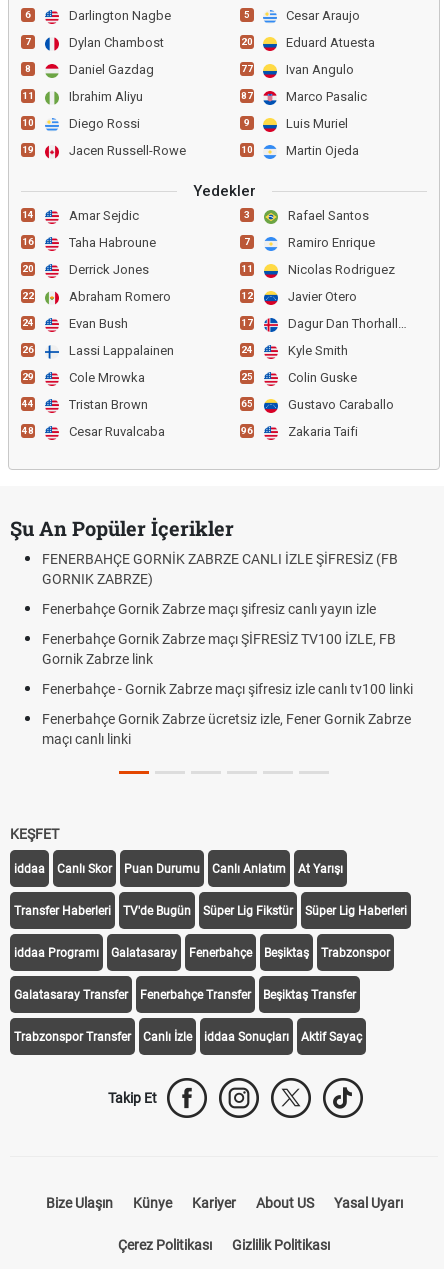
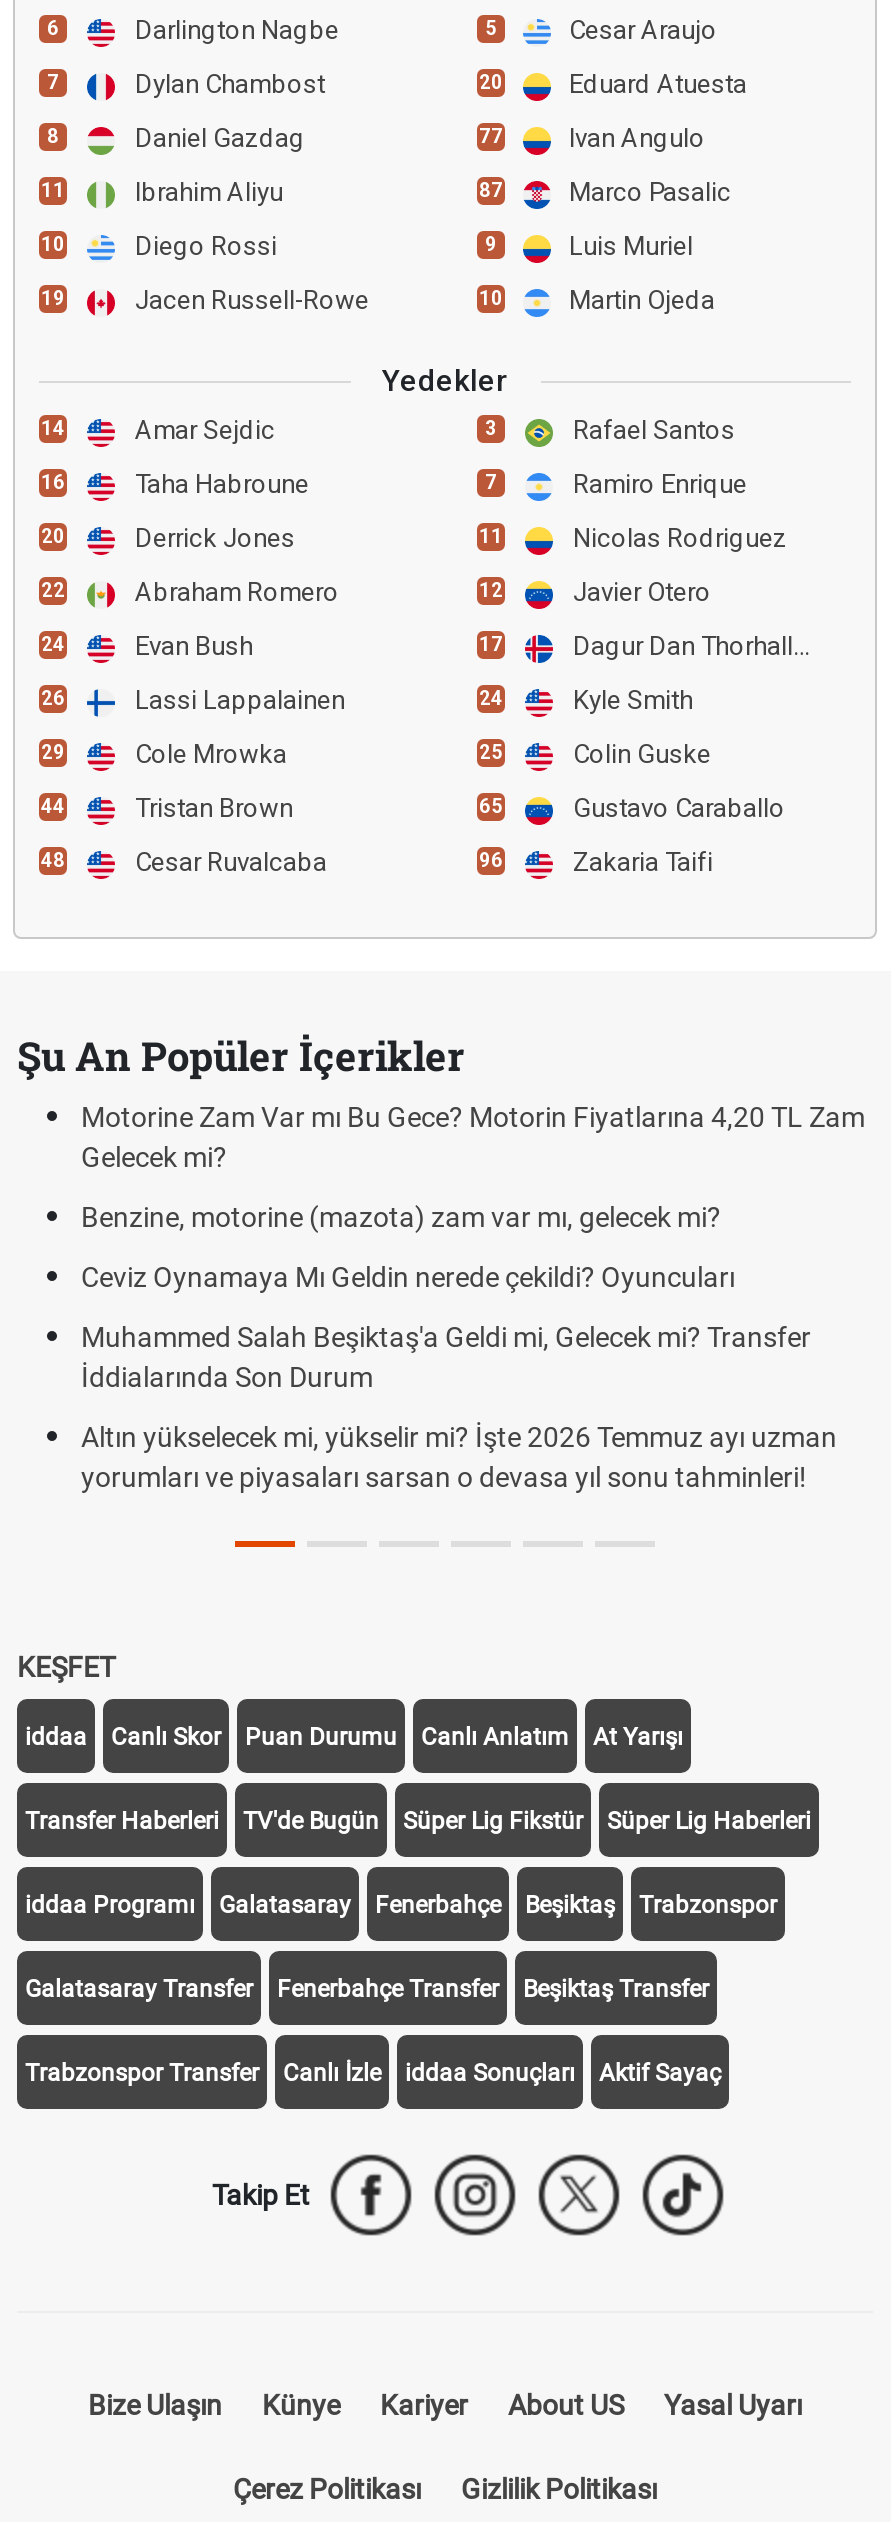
[42,551,398,587] FENERBAHÇE GORNİK ZABRZE CANLI İZLE ŞİFRESİZ (FB | GORNIK ZABRZE) -> [69,1101,853,1173] Motorine Zam Var mı Bu Gece? Motorin Fiyatlarına 4,20 TL Zam | Gelecek mi?
[42,601,376,617] Fenerbahçe Gornik Zabrze maçı şifresiz canlı yayın izle -> [69,1201,709,1233] Benzine, motorine (mazota) zam var mı, gelecek mi?
[42,631,396,667] Fenerbahçe Gornik Zabrze maçı ŞİFRESİZ TV100 İZLE, FB | Gornik Zabrze link -> [69,1261,723,1293] Ceviz Oynamaya Mı Geldin nerede çekildi? Oyuncuları
[42,681,413,697] Fenerbahçe - Gornik Zabrze maçı şifresiz izle canlı tv100 linki -> [69,1321,799,1393] Muhammed Salah Beşiktaş'a Geldi mi, Gelecek mi? Transfer | İddialarında Son Durum
[42,711,411,747] Fenerbahçe Gornik Zabrze ücretsiz izle, Fener Gornik Zabrze | maçı canlı linki -> [69,1421,825,1493] Altın yükselecek mi, yükselir mi? İşte 2026 Temmuz ayı uzman | yorumları ve piyasaları sarsan o devasa yıl sonu tahminleri!

